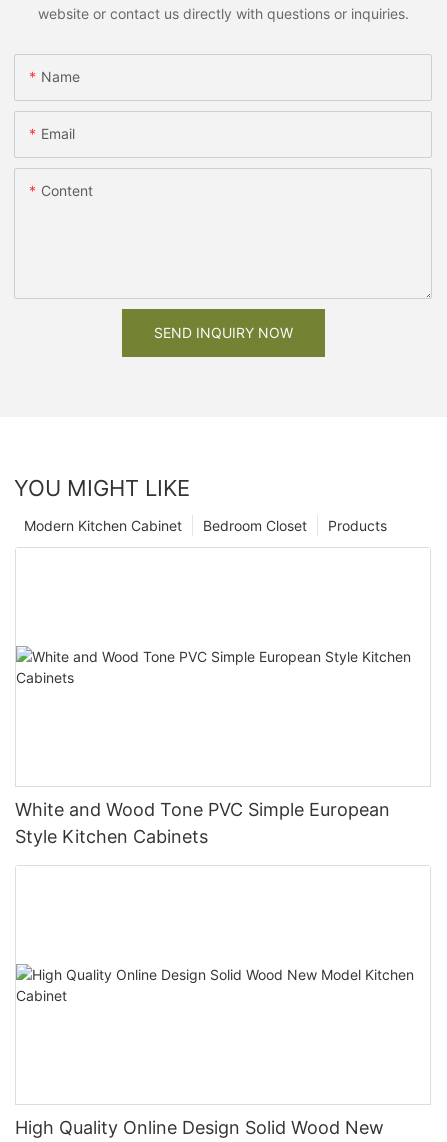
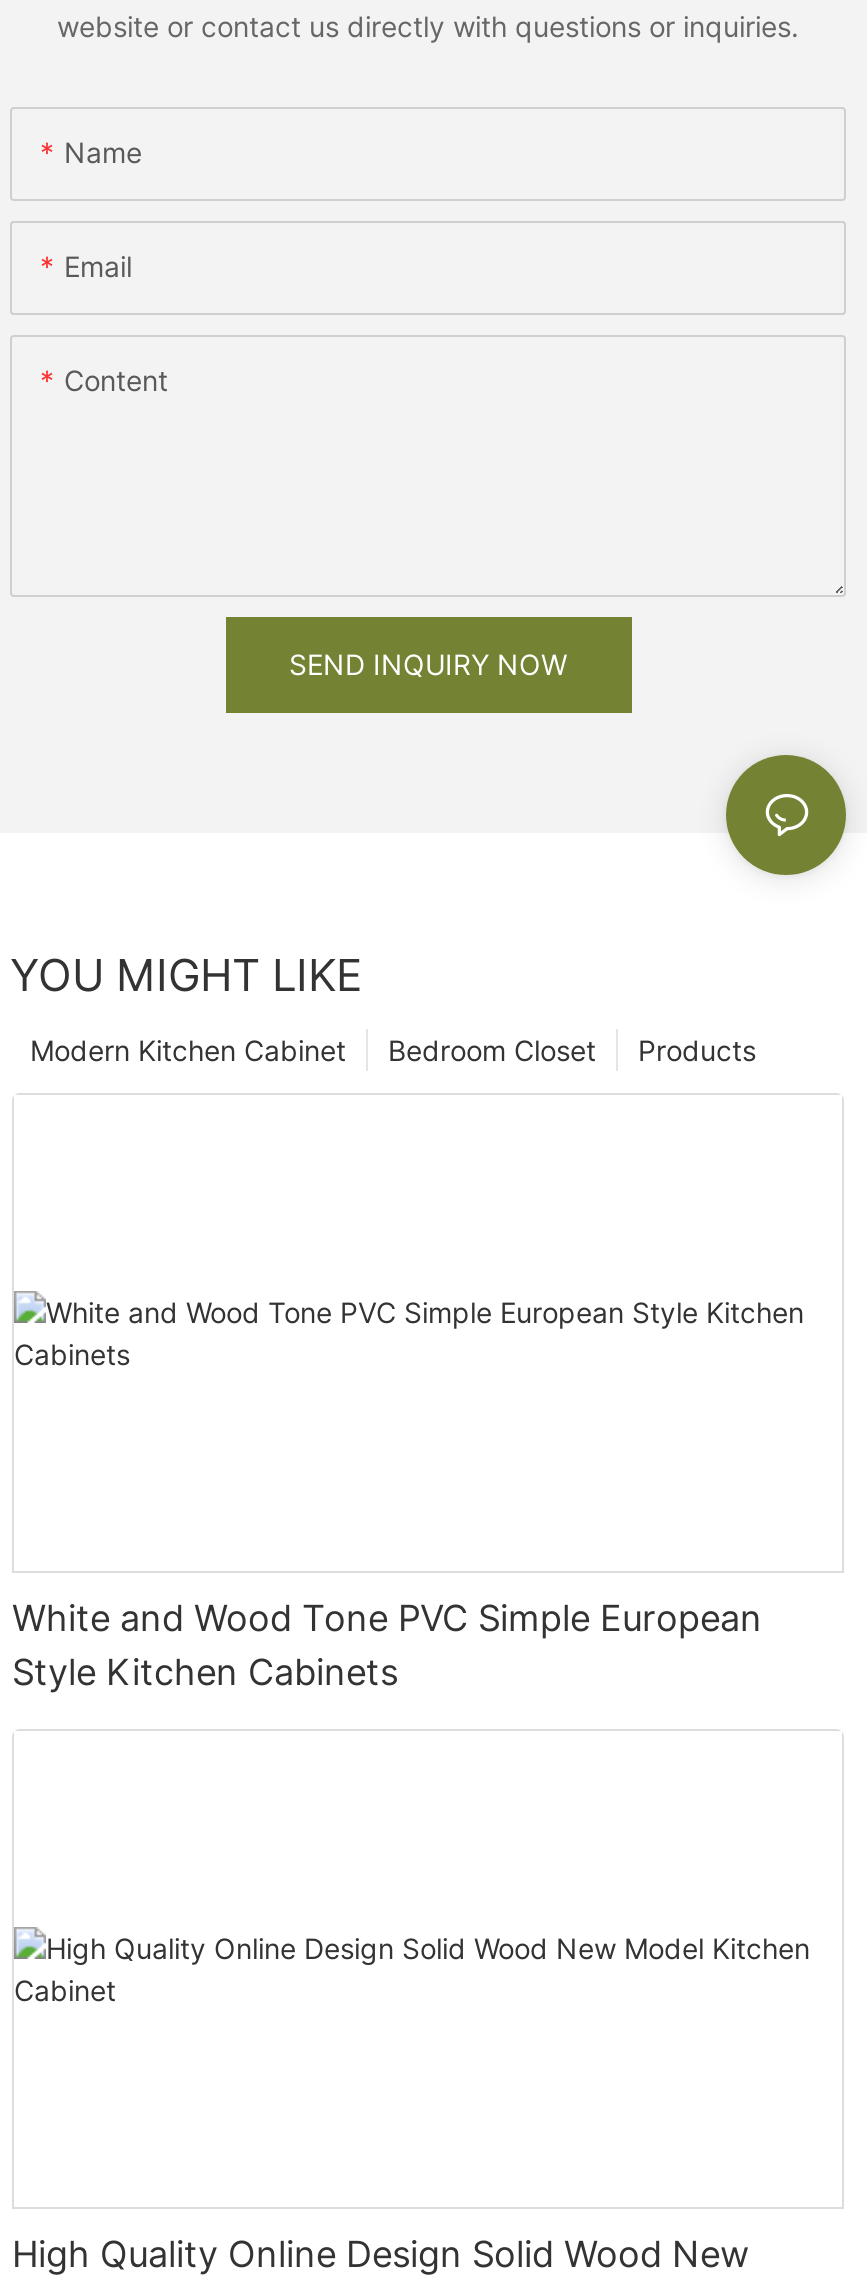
none -> [724,753,848,879] [image]

